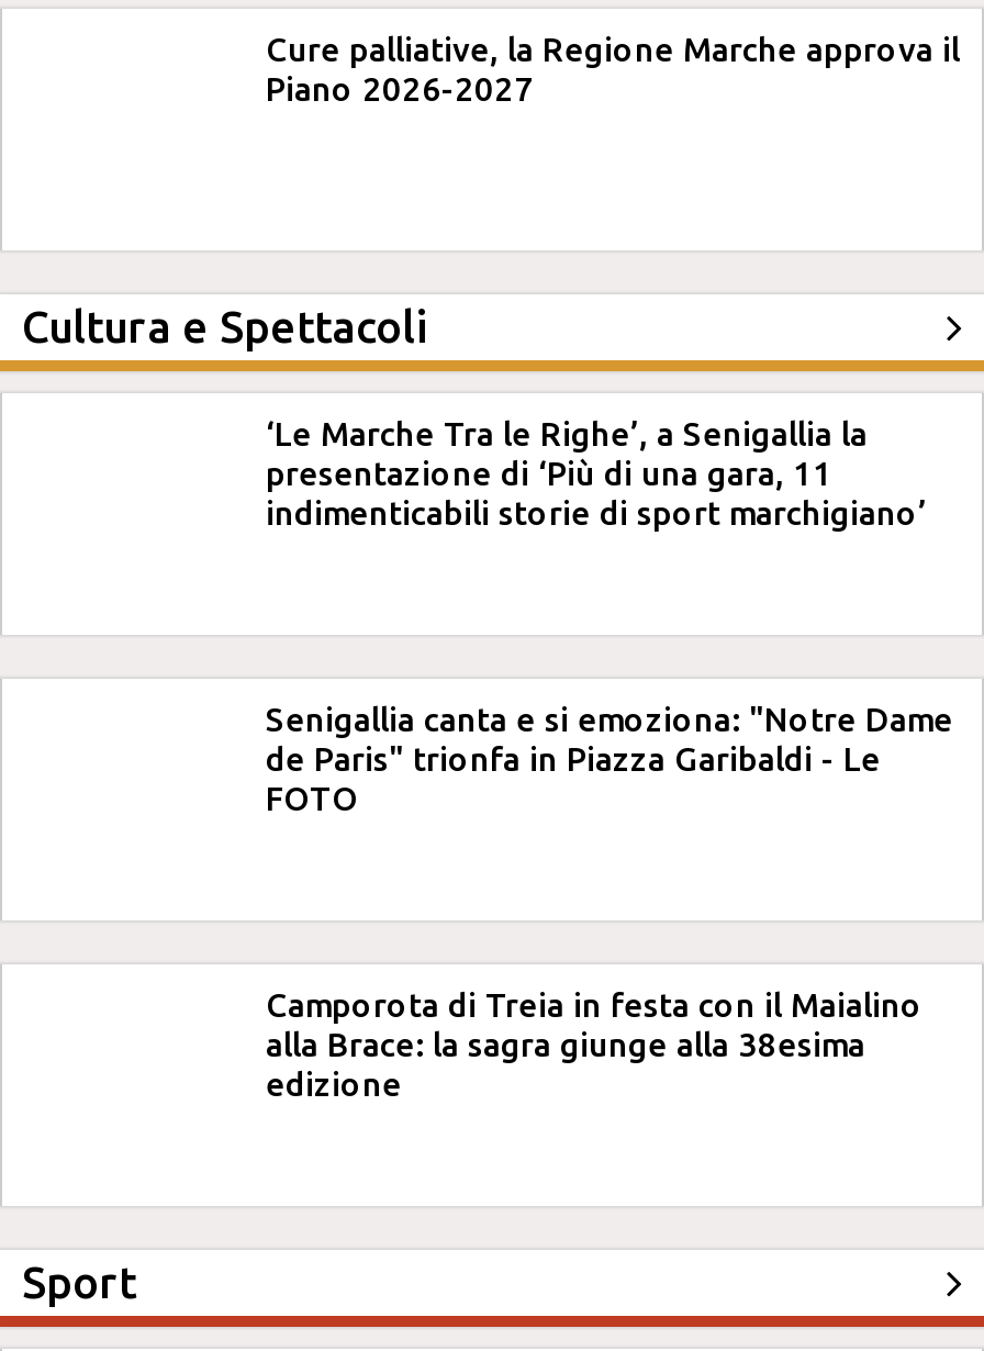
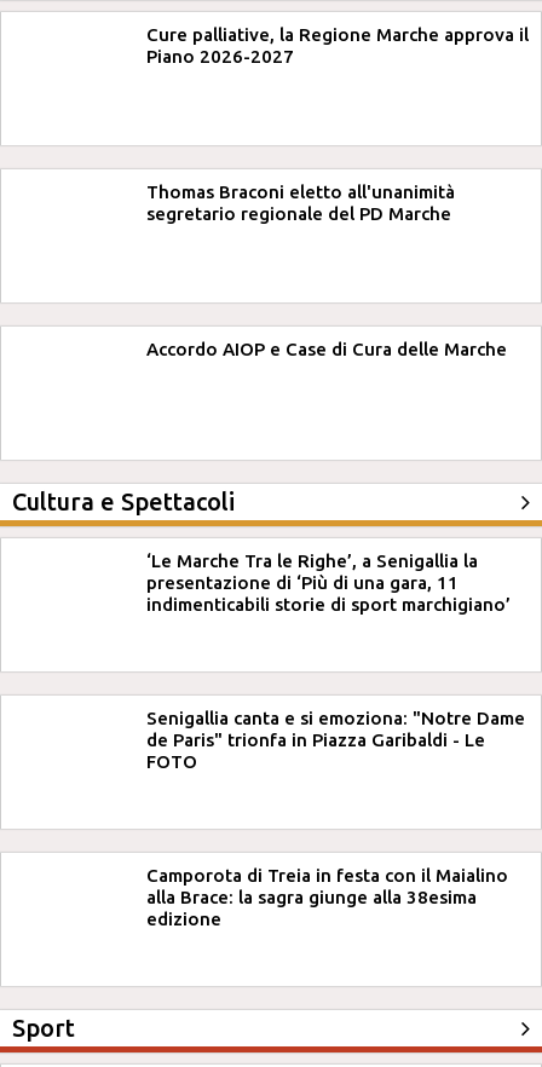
none -> [146,181,455,224] Thomas Braconi eletto all'unanimità | segretario regionale del PD Marche
none -> [146,339,507,359] Accordo AIOP e Case di Cura delle Marche

